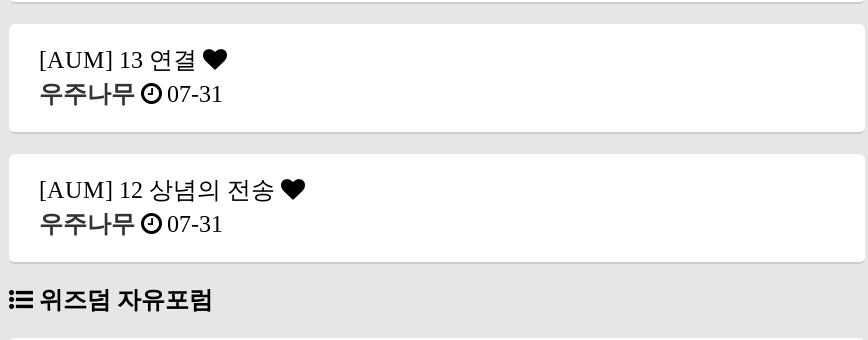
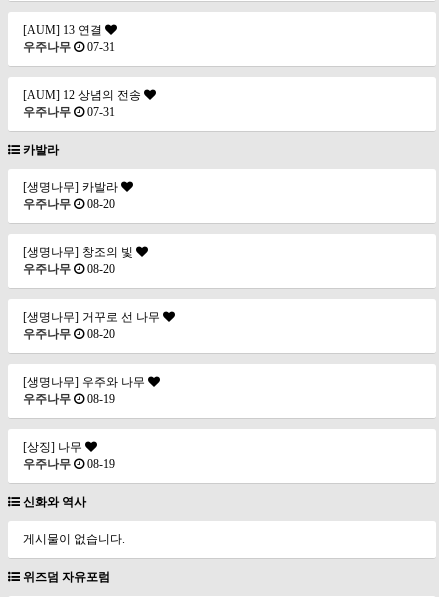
none -> [23,143,163,546] 카발라 | [생명나무] 카발라 | 우주나무 | 08-20 | [생명나무] 창조의 빛 | 우주나무 | 08-20 | [생명나무] 거꾸로 선 나무 | 우주나무 | 08-20 | [생명나무] 우주와 나무 | 우주나무 | 08-19 | [상징] 나무 | 우주나무 | 08-19 | 신화와 역사 | 게시물이 없습니다.

